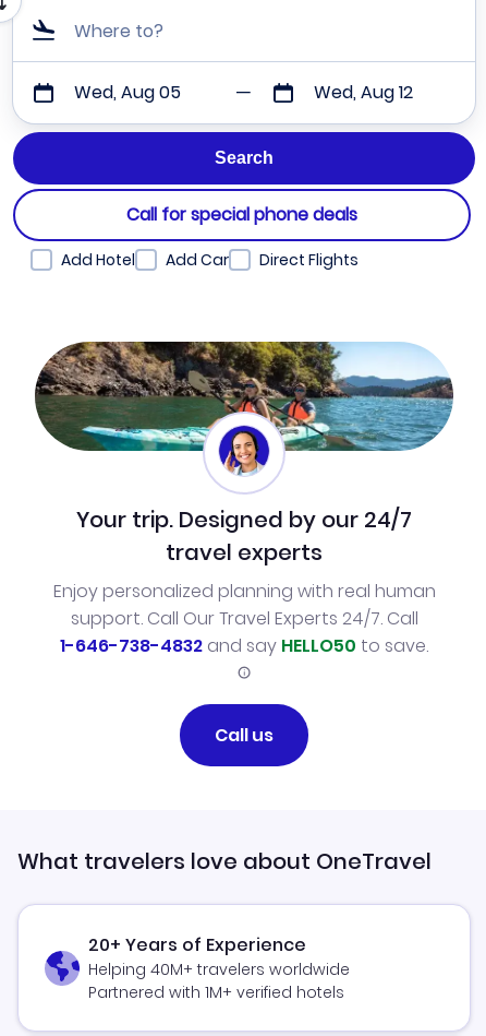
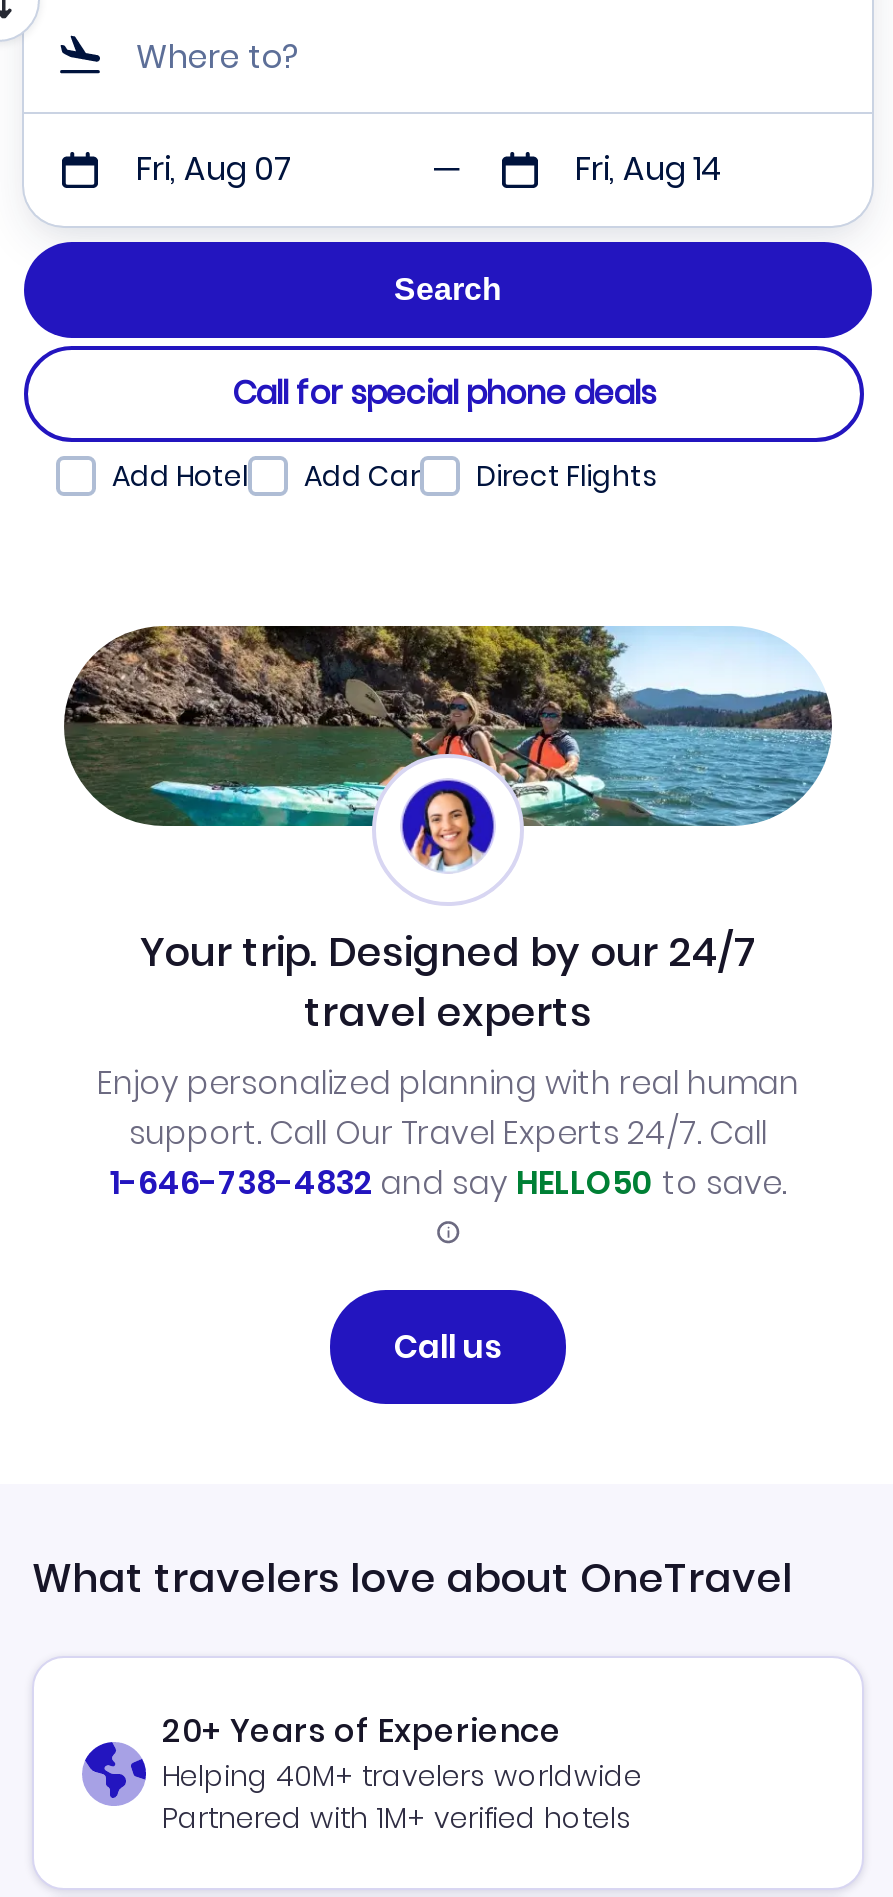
[74,80,181,105] Wed, Aug 05 -> [136,147,292,193] Fri, Aug 07
[313,80,412,105] Wed, Aug 12 -> [575,147,723,193] Fri, Aug 14

